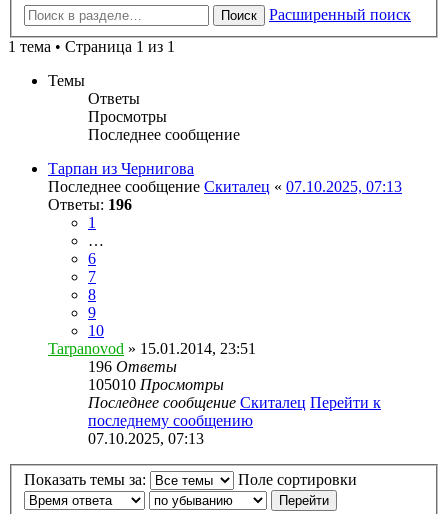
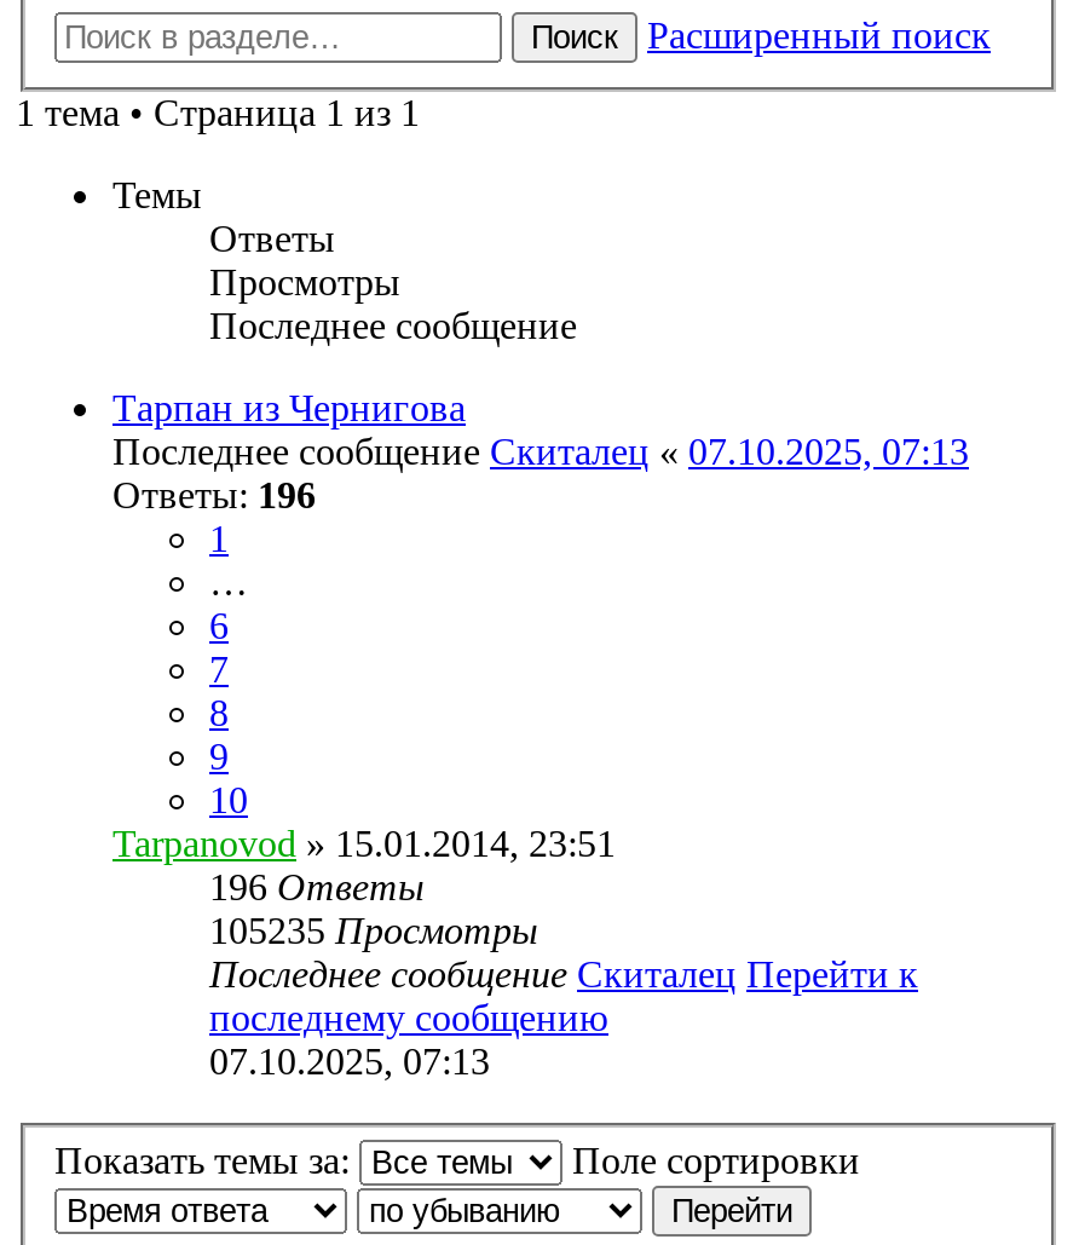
[88,376,224,393] 105010 Просмотры -> [209,910,538,951] 105235 Просмотры

